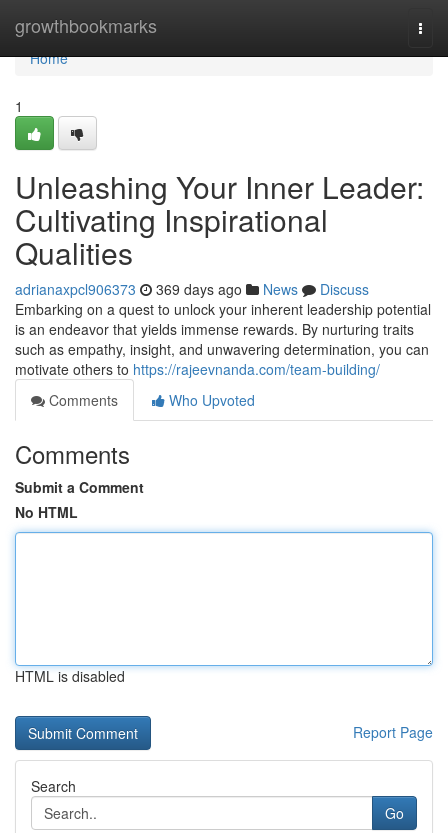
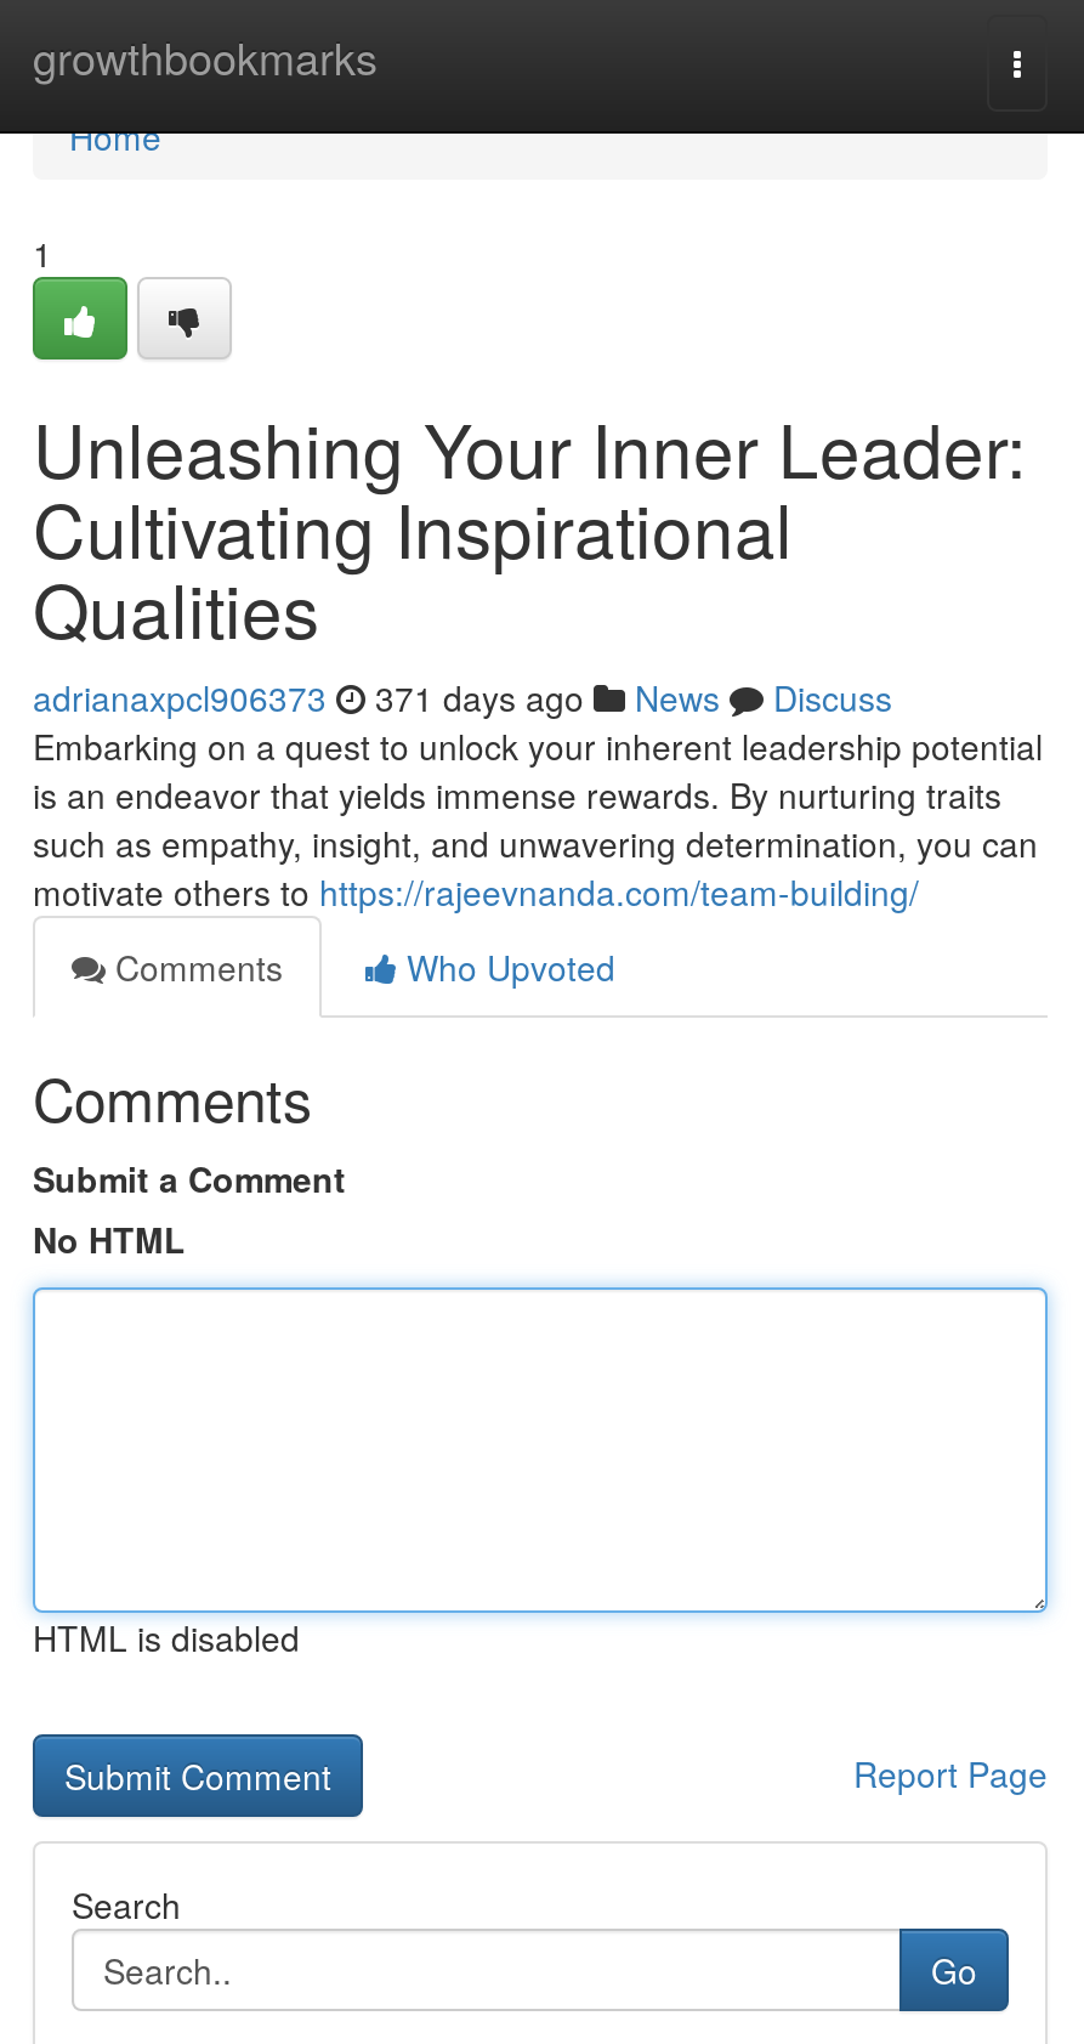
[15,279,369,299] adrianaxpcl906373 369 days ago News Discuss -> [33,673,892,721] adrianaxpcl906373 371 days ago News Discuss

